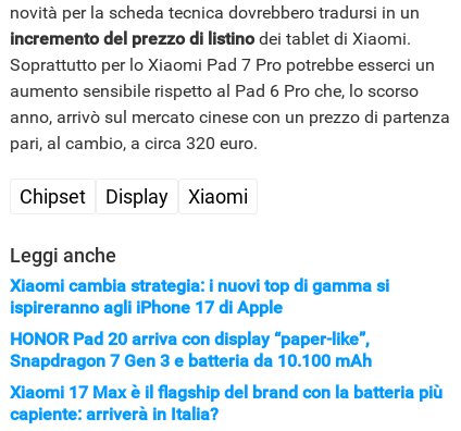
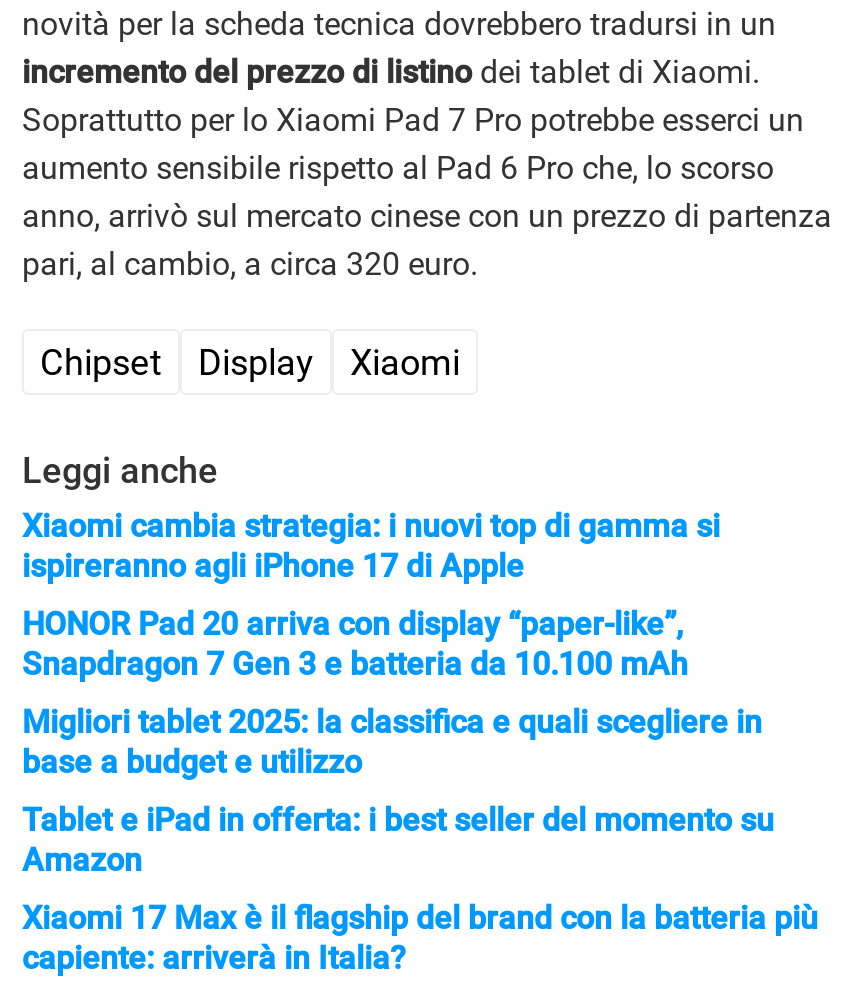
none -> [22,703,774,879] Migliori tablet 2025: la classifica e quali scegliere in | base a budget e utilizzo | Tablet e iPad in offerta: i best seller del momento su | Amazon

